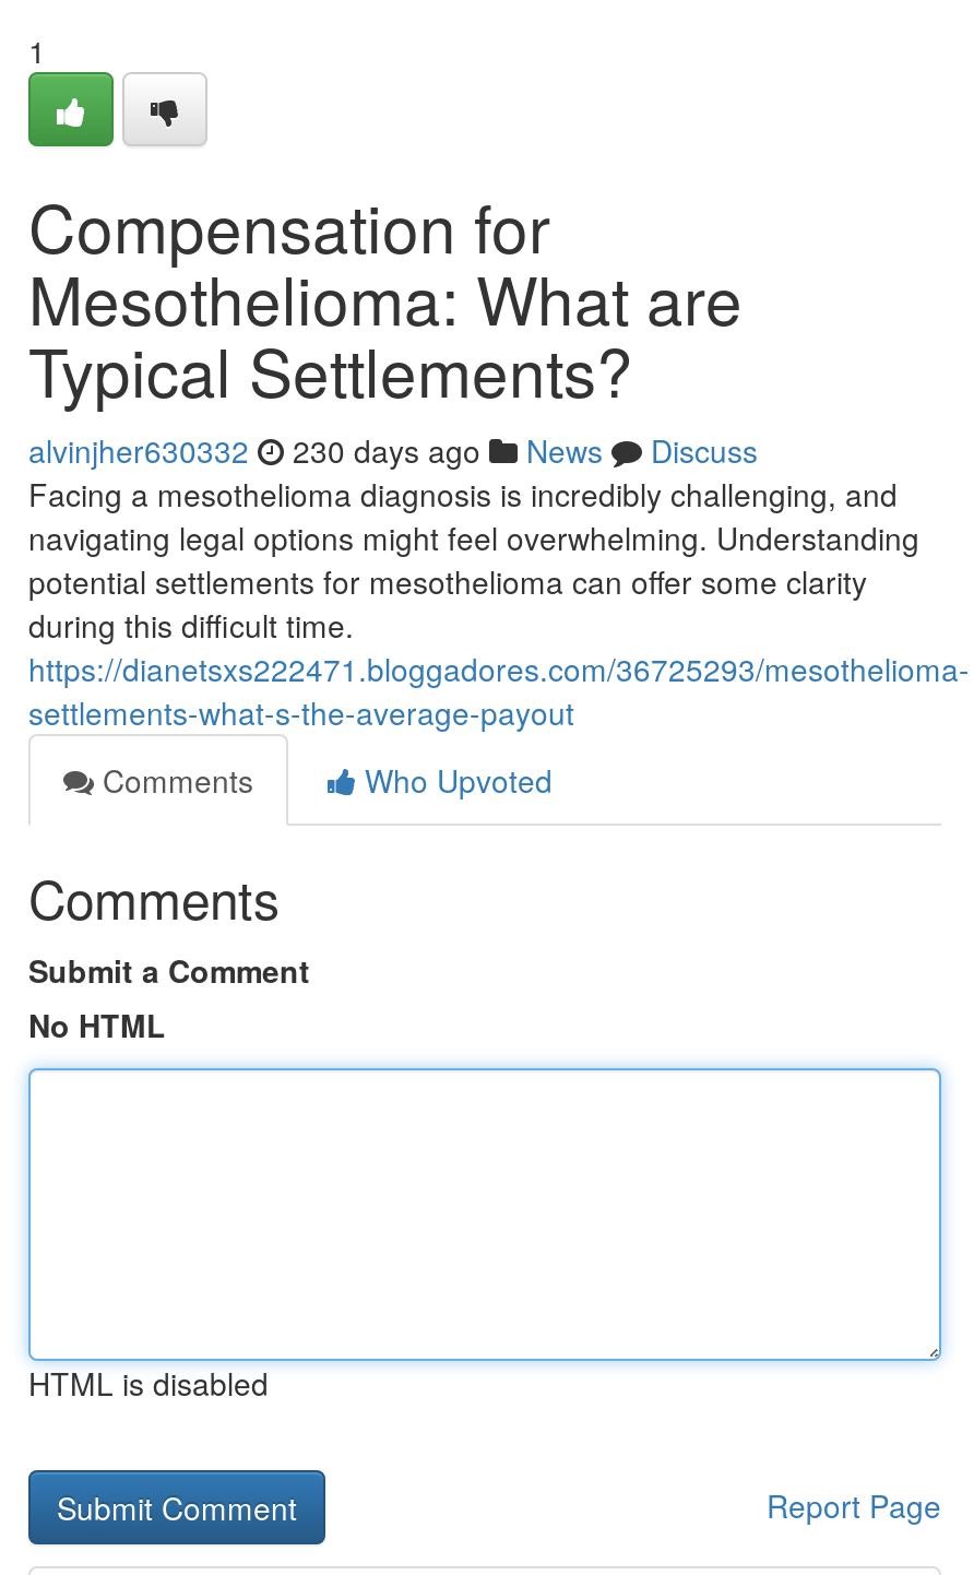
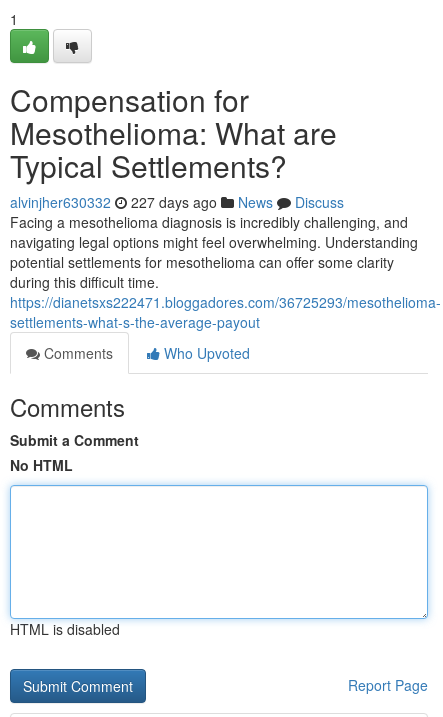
[28,428,758,472] alvinjher630332 230 days ago News Discuss -> [10,192,344,212] alvinjher630332 227 days ago News Discuss

